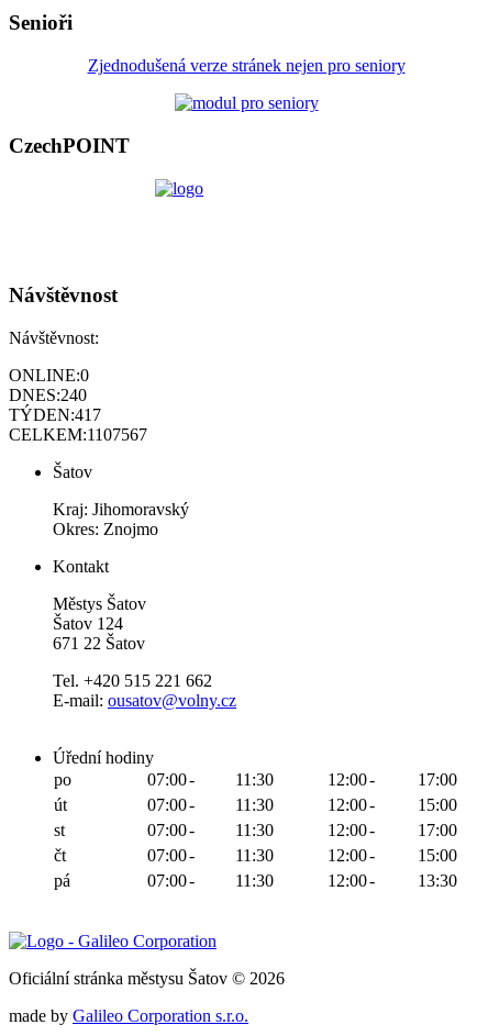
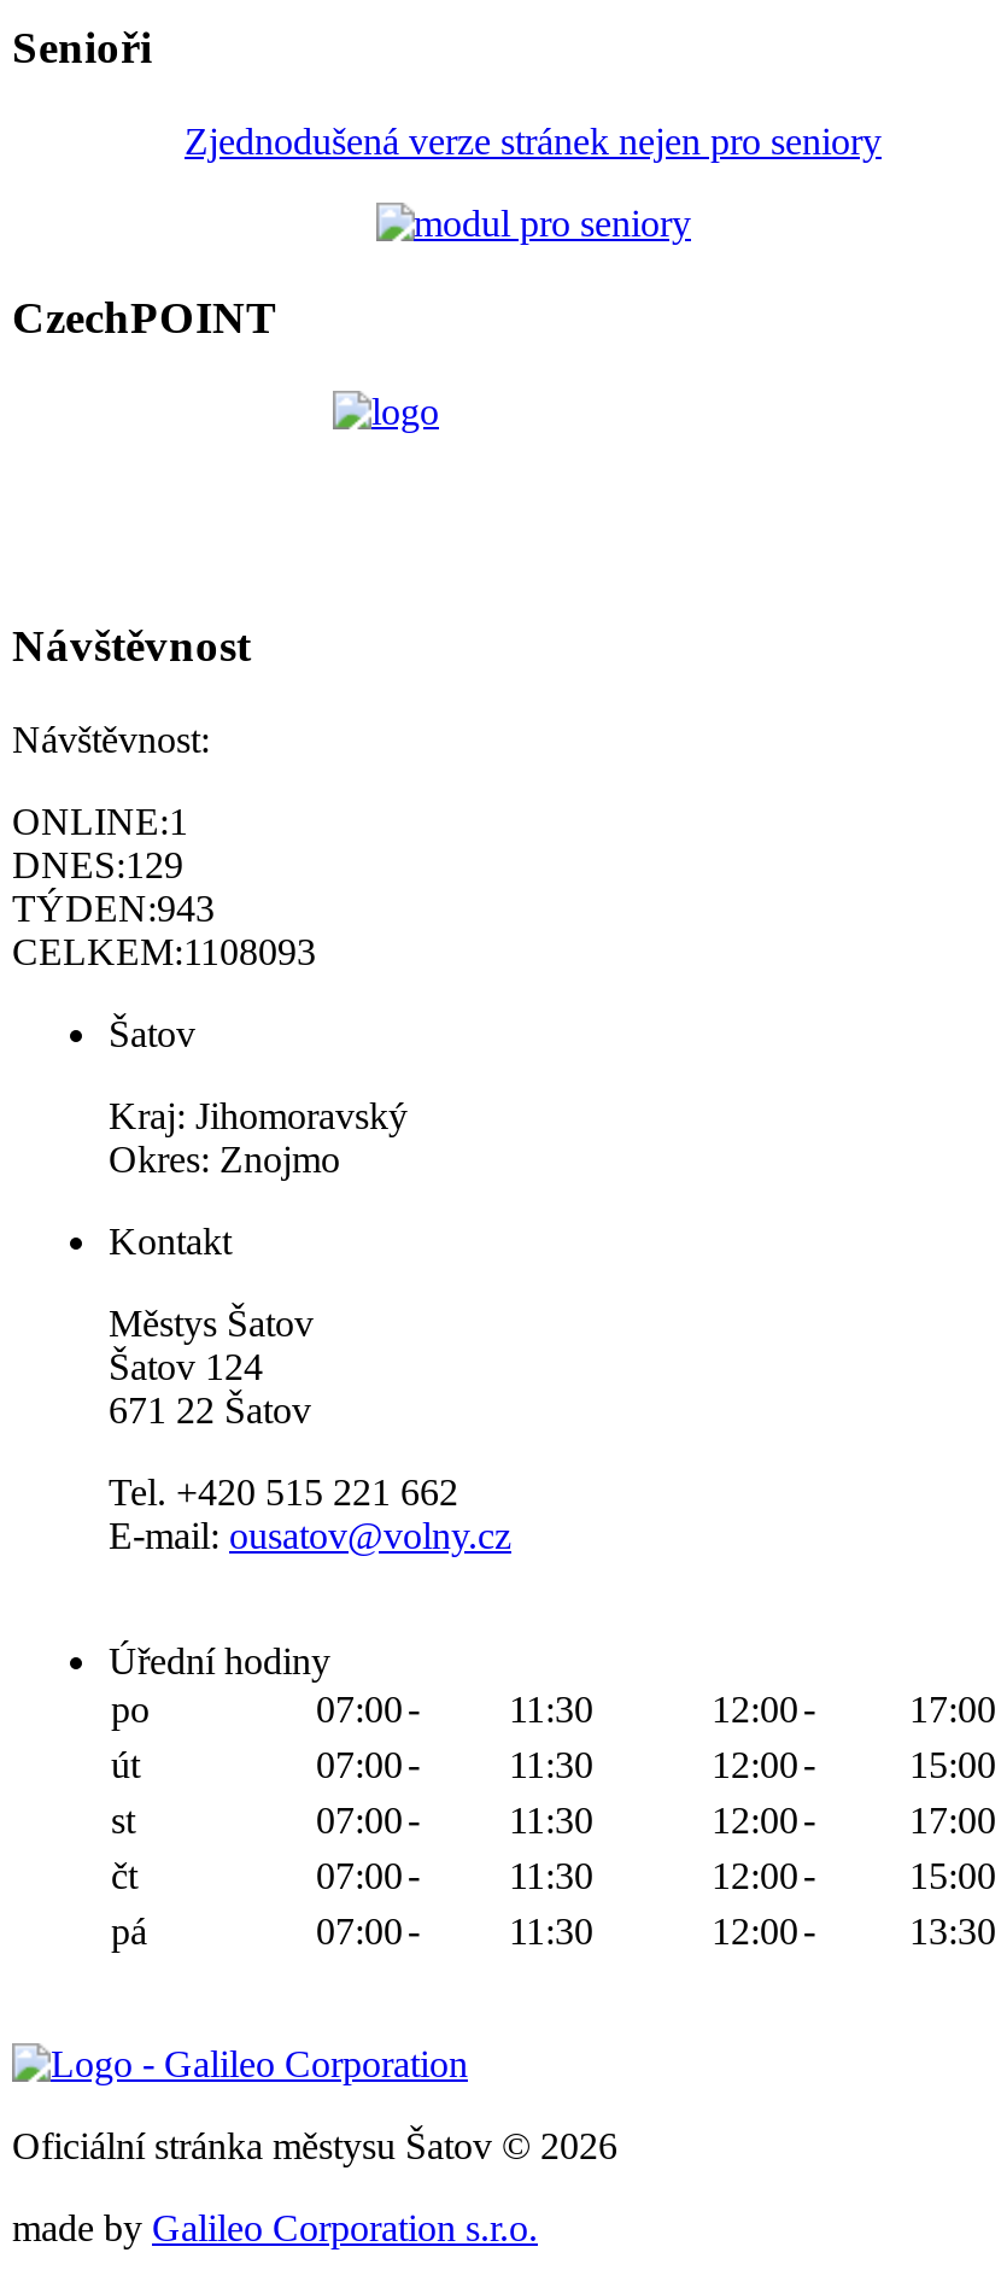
[9,366,89,385] ONLINE:0 -> [12,801,188,842] ONLINE:1
[9,386,87,404] DNES:240 -> [12,844,183,885] DNES:129
[9,405,101,424] TÝDEN:417 -> [12,888,215,929] TÝDEN:943
[9,425,147,444] CELKEM:1107567 -> [12,931,316,972] CELKEM:1108093

